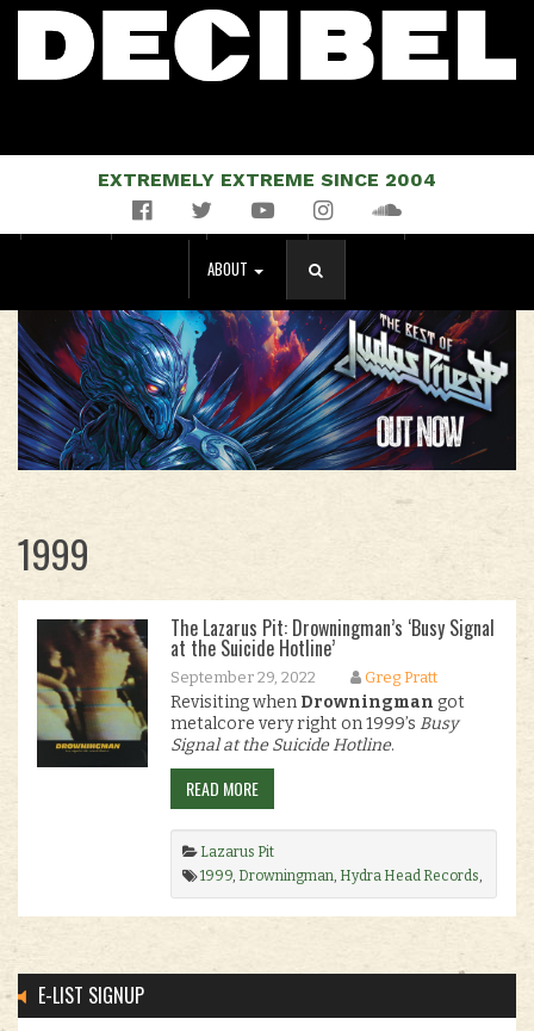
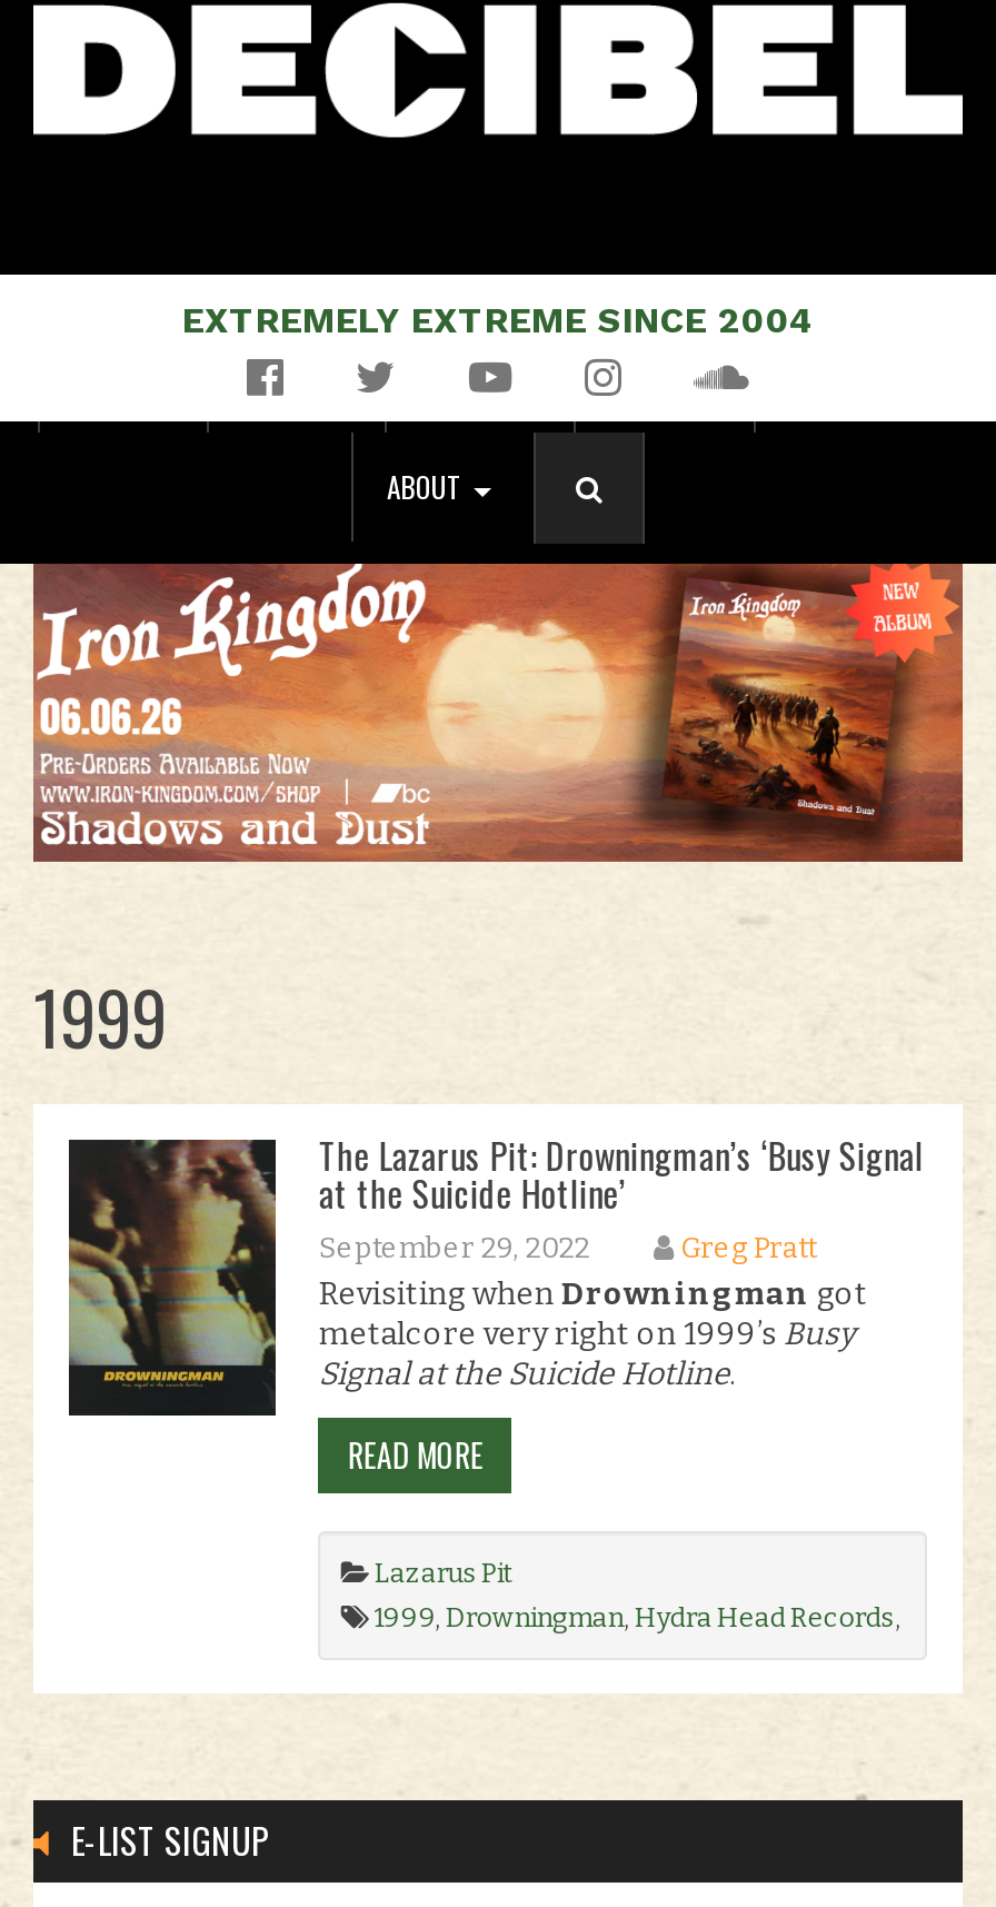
[17,309,517,471] [image] -> [31,562,965,864] [image]

